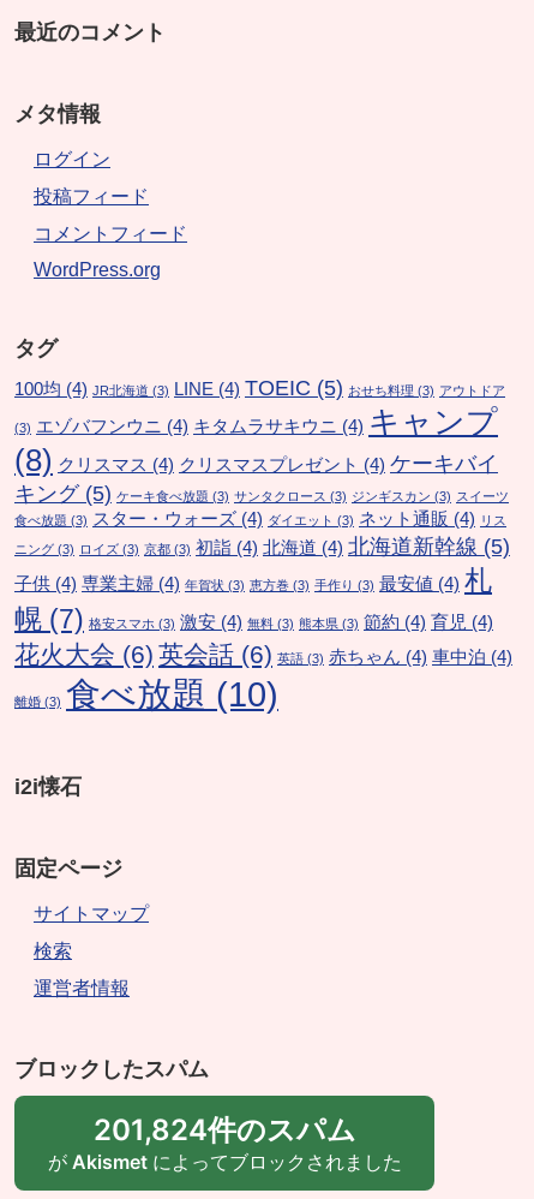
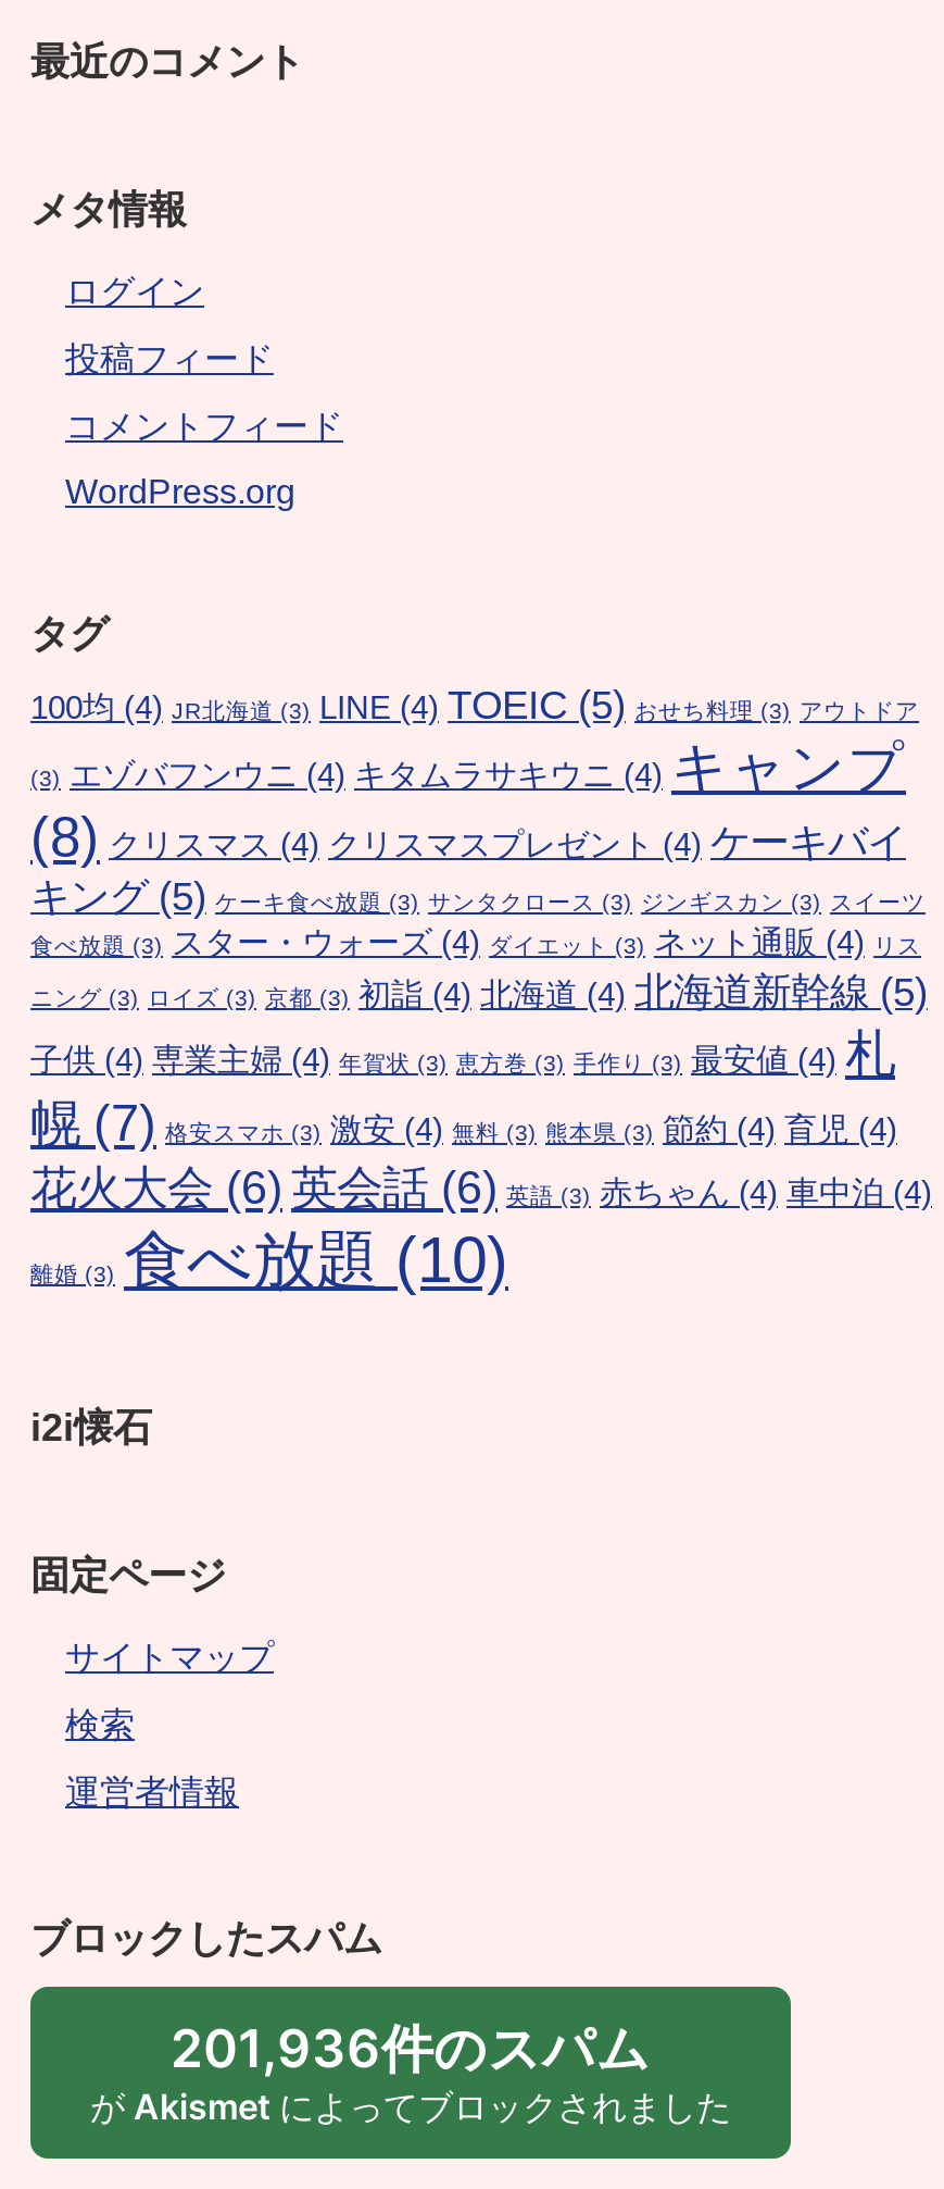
[93,1112,356,1147] 201,824件のスパム -> [171,2017,651,2080] 201,936件のスパム

